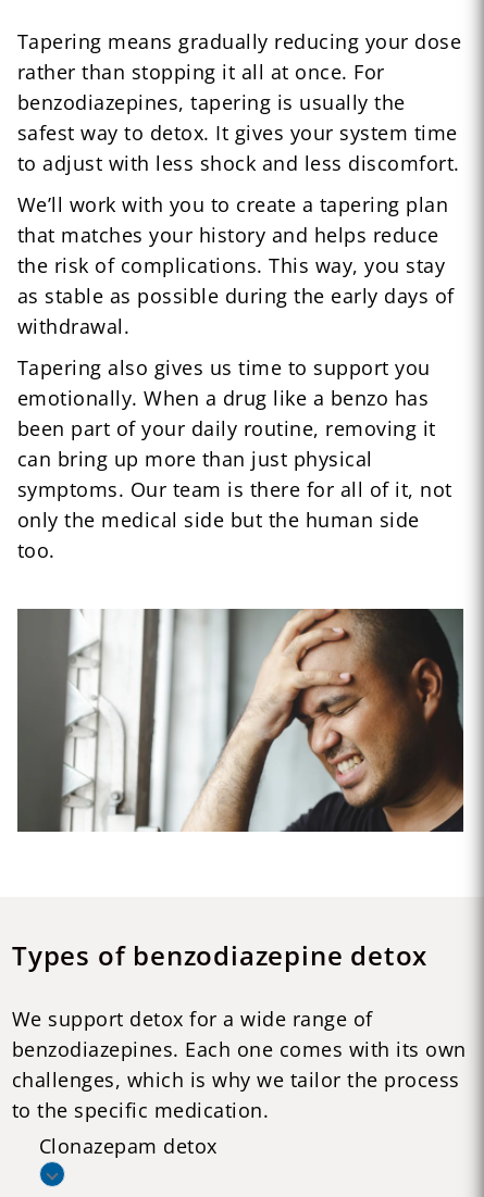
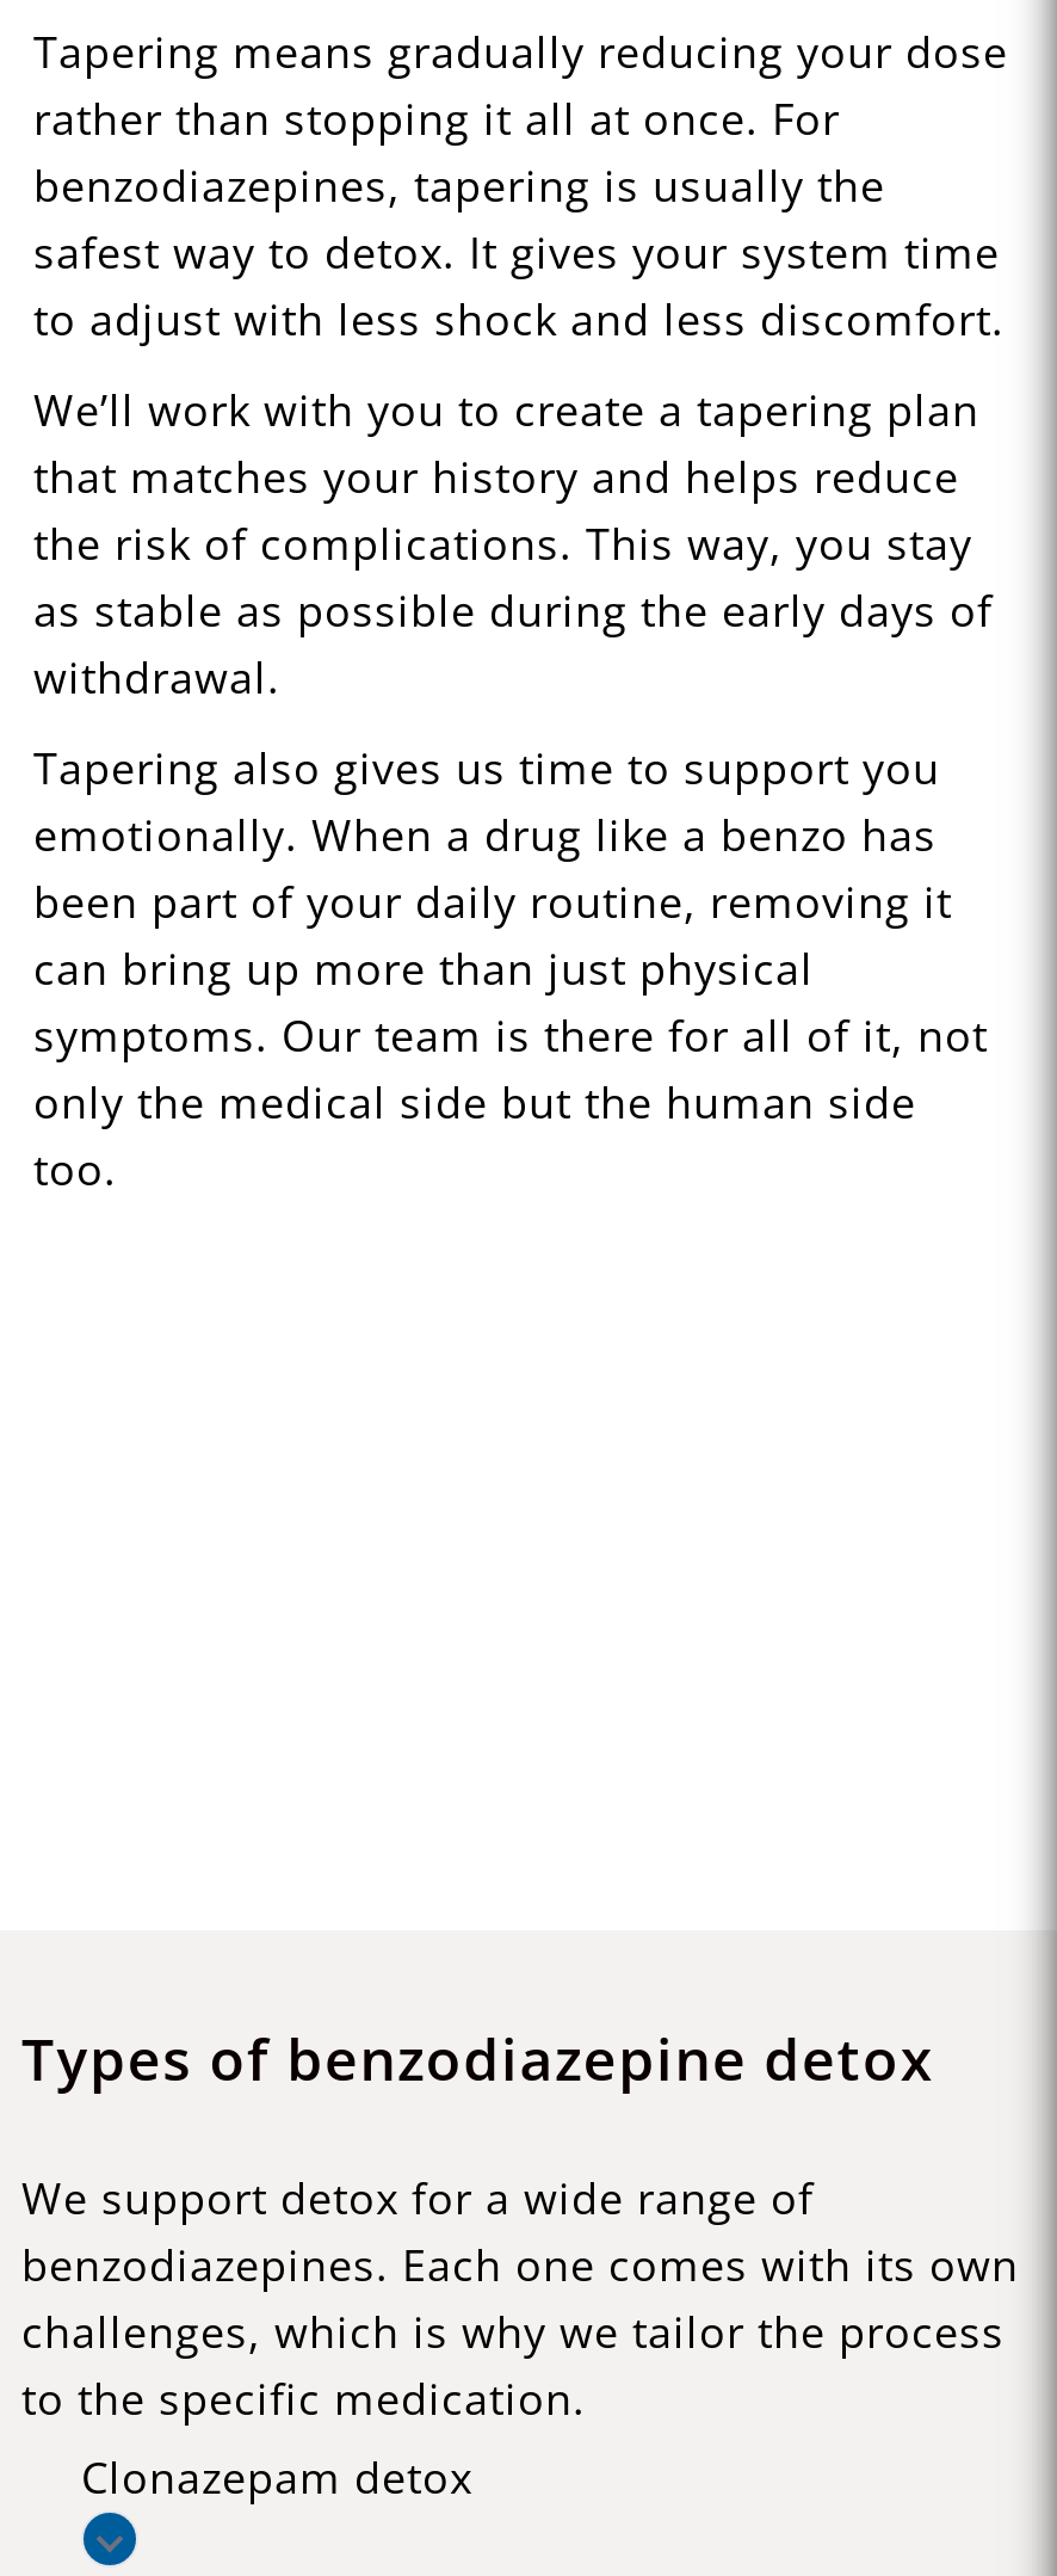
[16,608,464,833] [image] -> none

